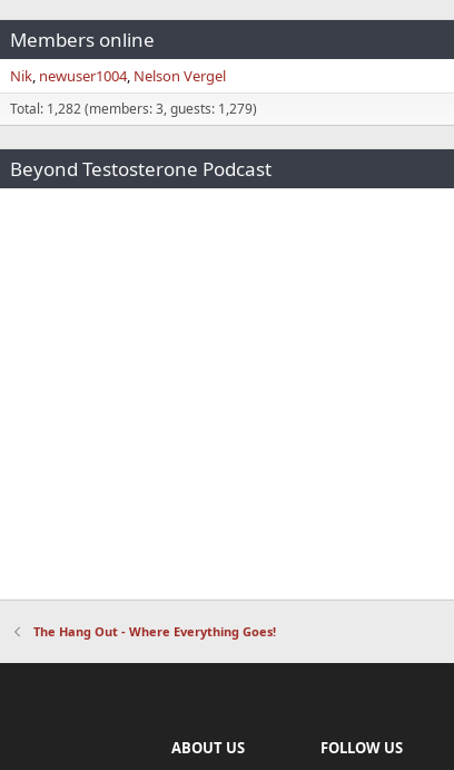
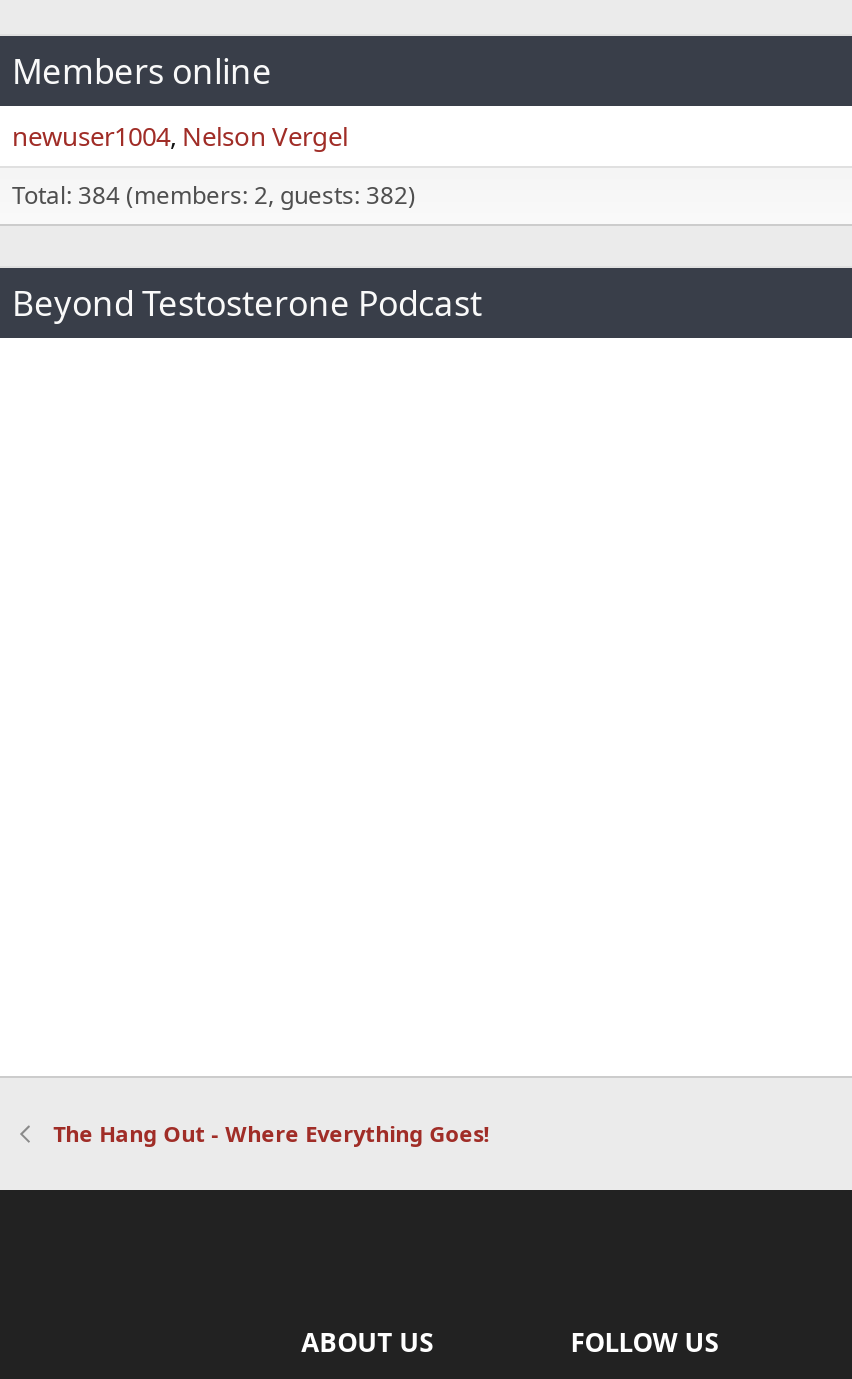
[10,66,226,86] Nik newuser1004 Nelson Vergel -> [12,118,348,154] newuser1004 Nelson Vergel
[10,99,257,118] Total: 1,282 (members: 3, guests: 1,279) -> [12,178,416,212] Total: 384 (members: 2, guests: 382)

